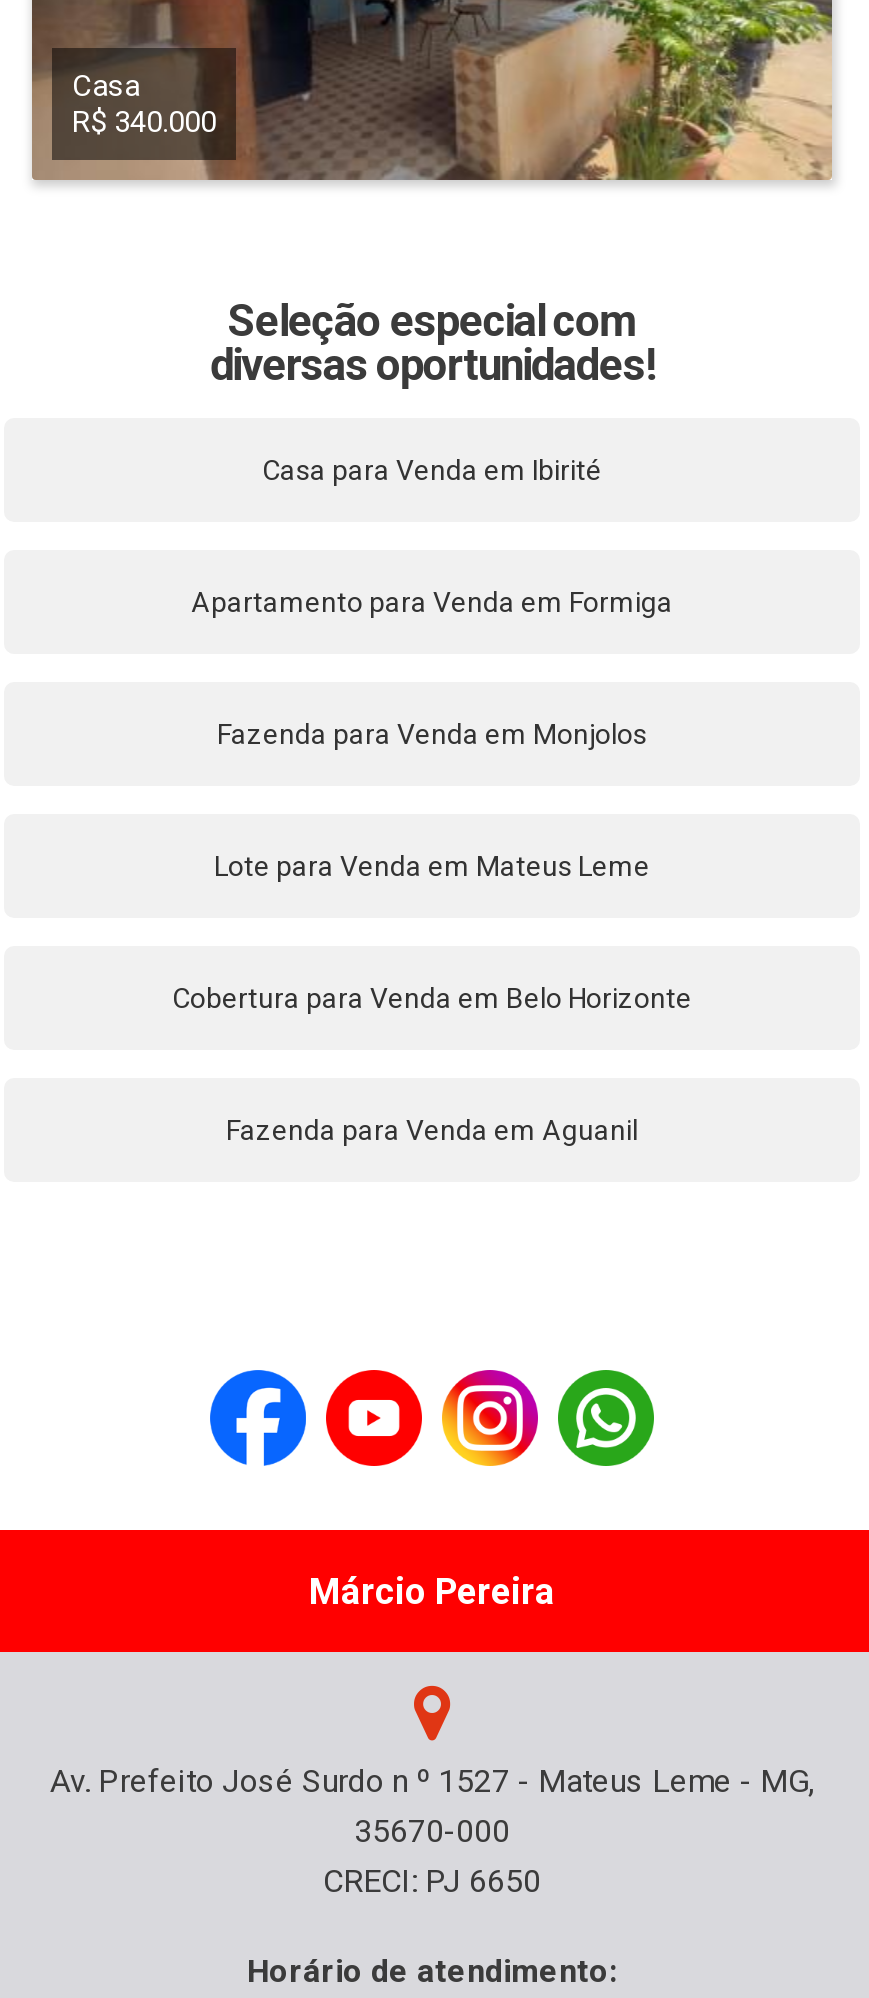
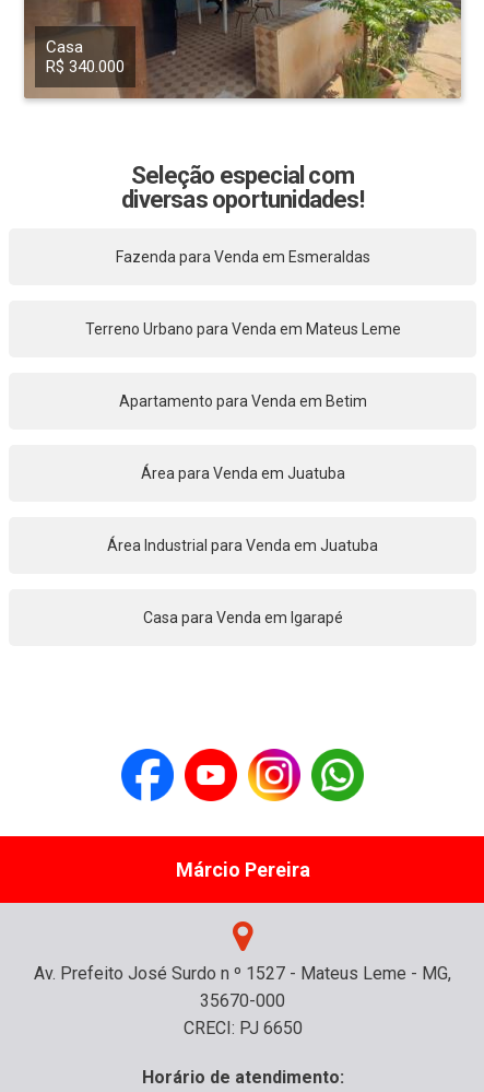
[262,453,602,485] Casa para Venda em Ibirité -> [115,248,370,265] Fazenda para Venda em Esmeraldas
[191,585,673,617] Apartamento para Venda em Formiga -> [85,320,400,337] Terreno Urbano para Venda em Mateus Leme
[217,717,647,749] Fazenda para Venda em Monjolos -> [119,392,367,410] Apartamento para Venda em Betim
[214,849,650,881] Lote para Venda em Mateus Leme -> [140,464,345,482] Área para Venda em Juatuba
[172,981,692,1013] Cobertura para Venda em Belo Horizonte -> [107,536,378,554] Área Industrial para Venda em Juatuba
[226,1113,638,1145] Fazenda para Venda em Aguanil -> [143,609,343,626] Casa para Venda em Igarapé

